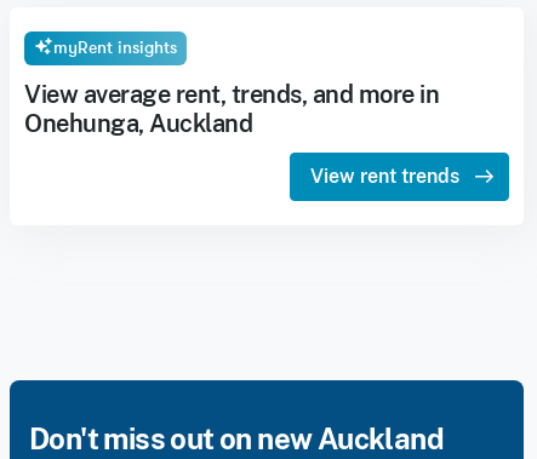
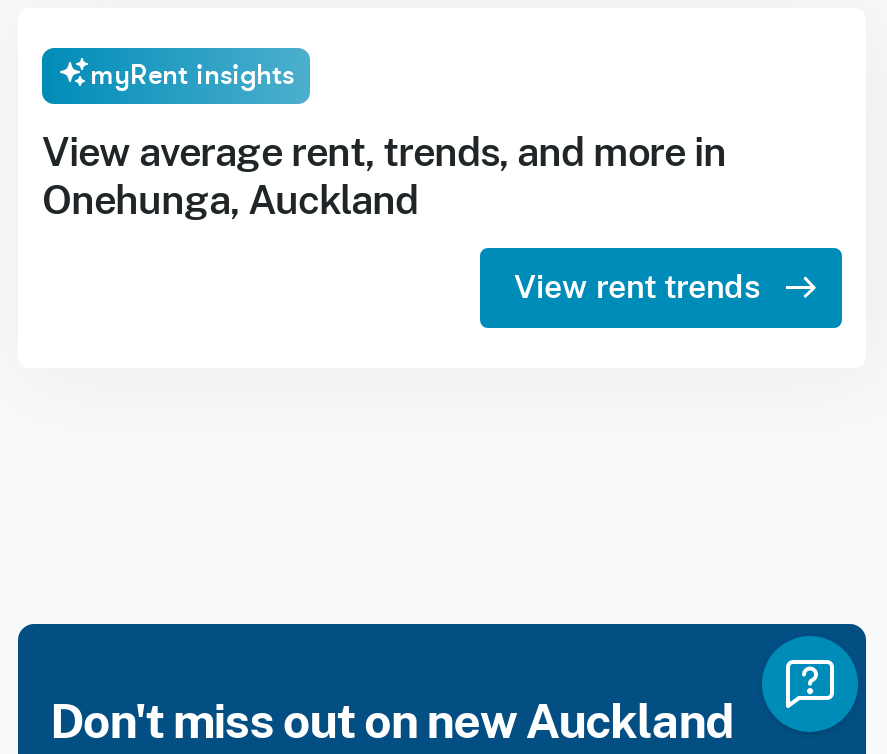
none -> [762,636,858,732] [image]

